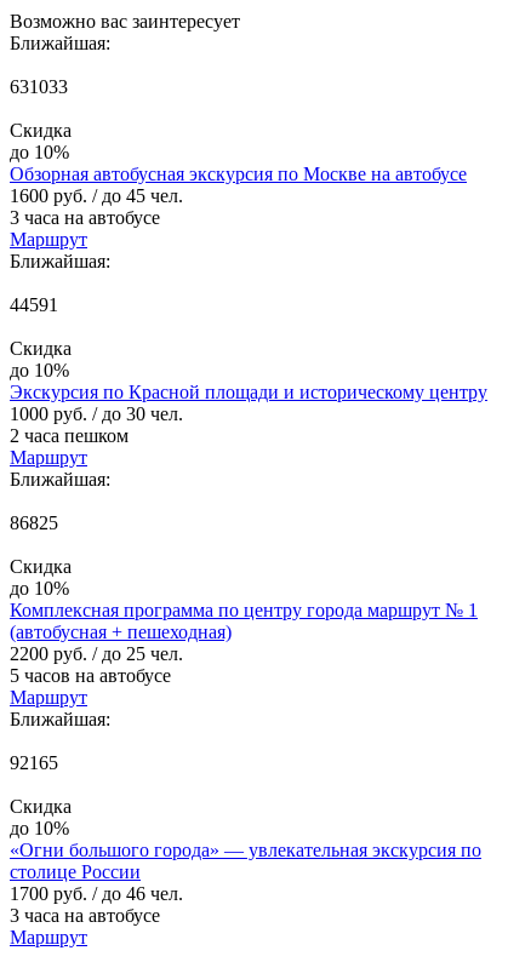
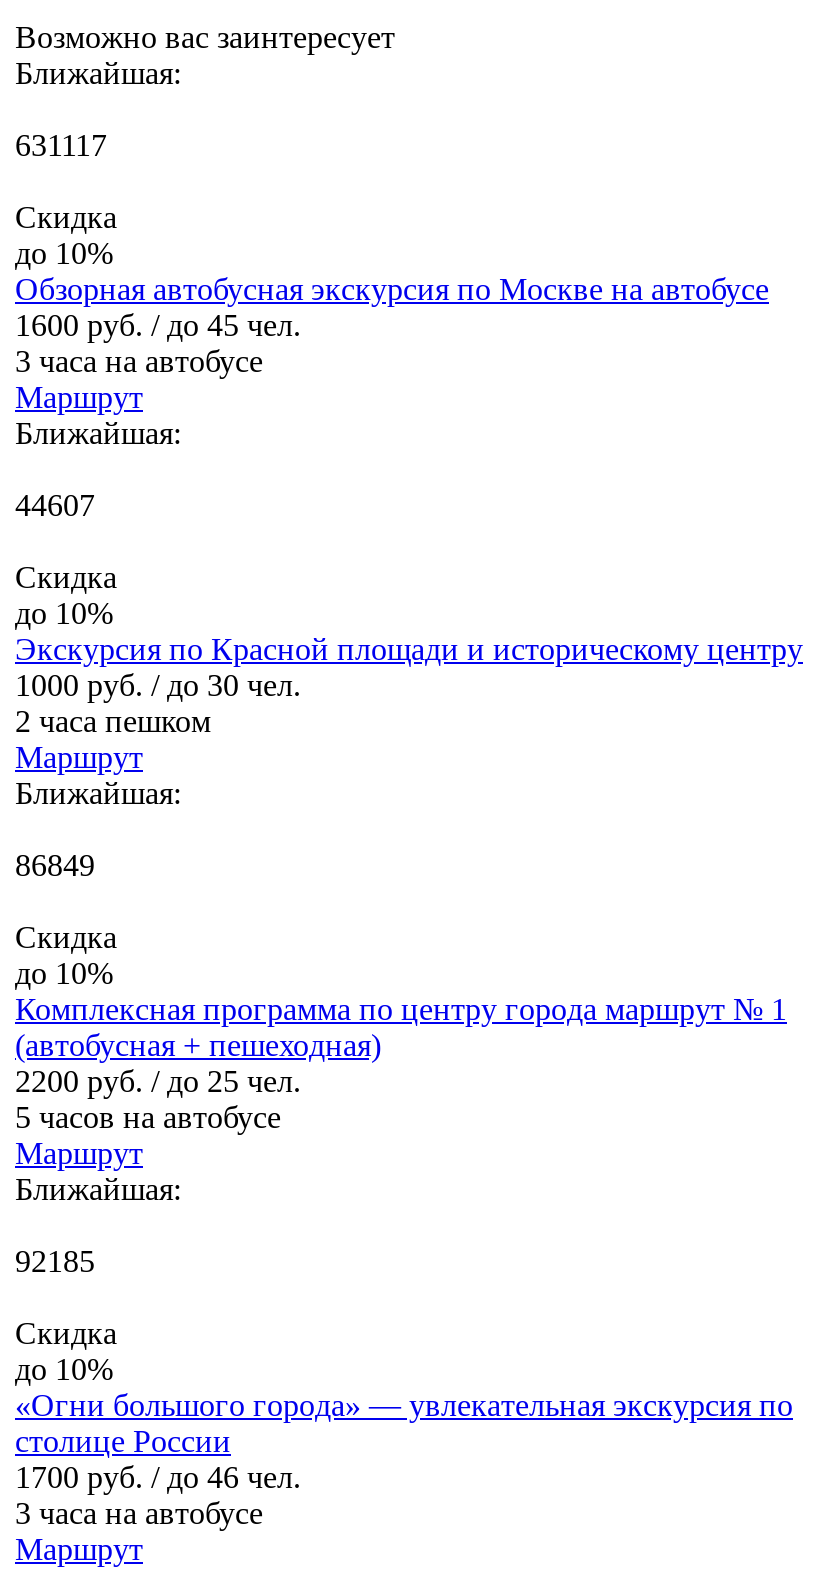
[10,76,68,97] 631033 -> [15,128,107,162] 631117
[10,294,58,315] 44591 -> [15,488,95,522] 44607
[10,512,58,533] 86825 -> [15,848,95,882] 86849
[10,752,58,773] 92165 -> [15,1244,95,1278] 92185

